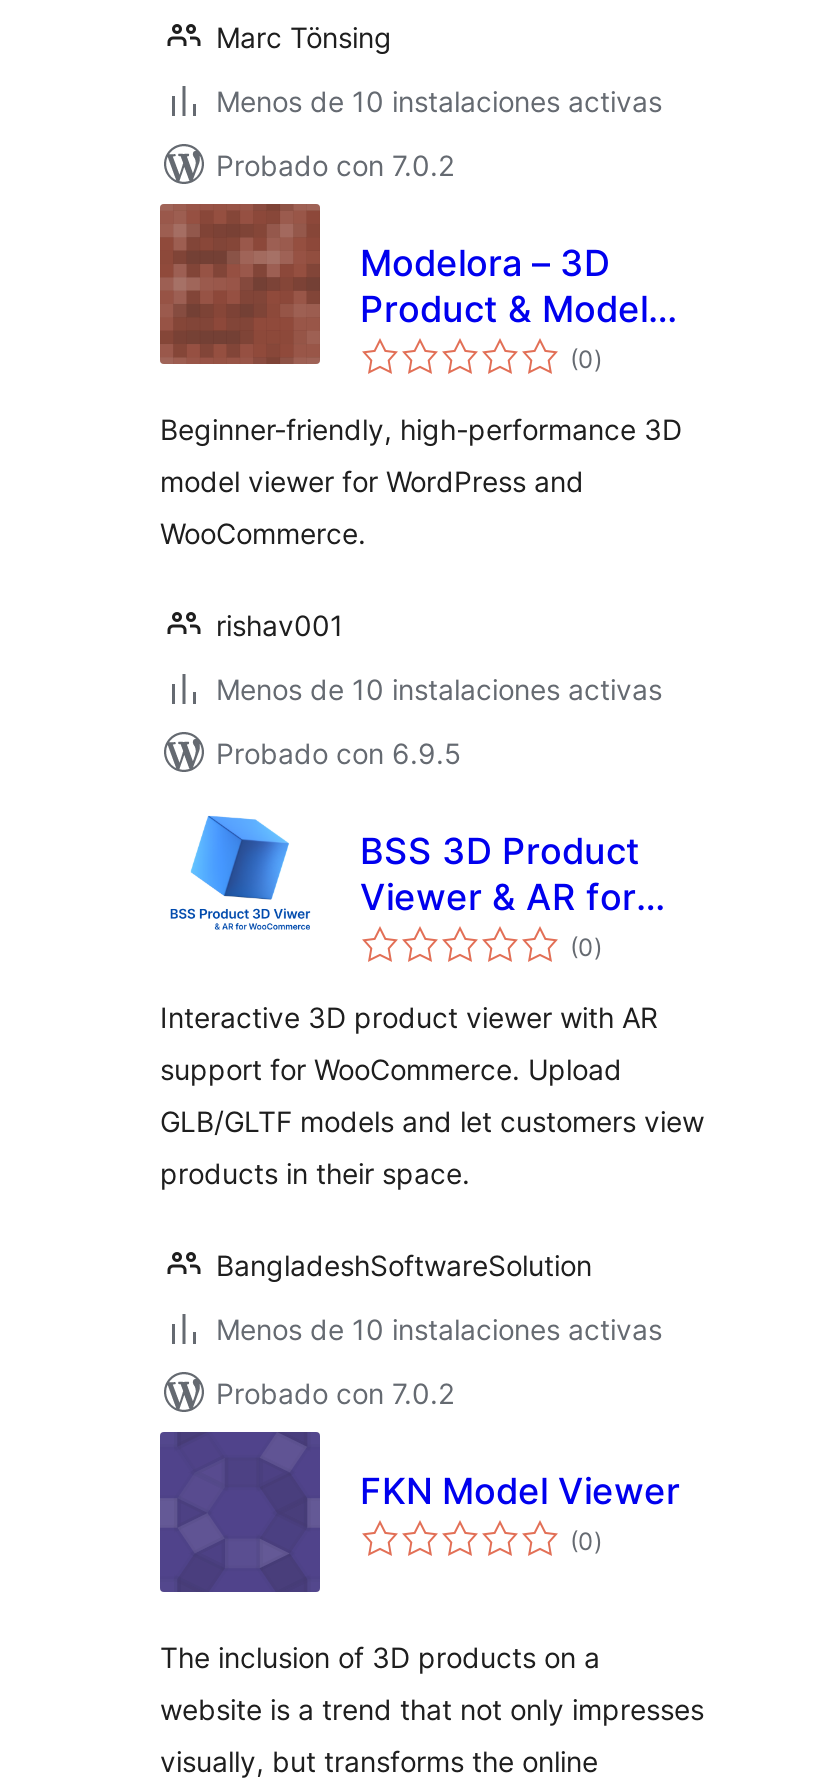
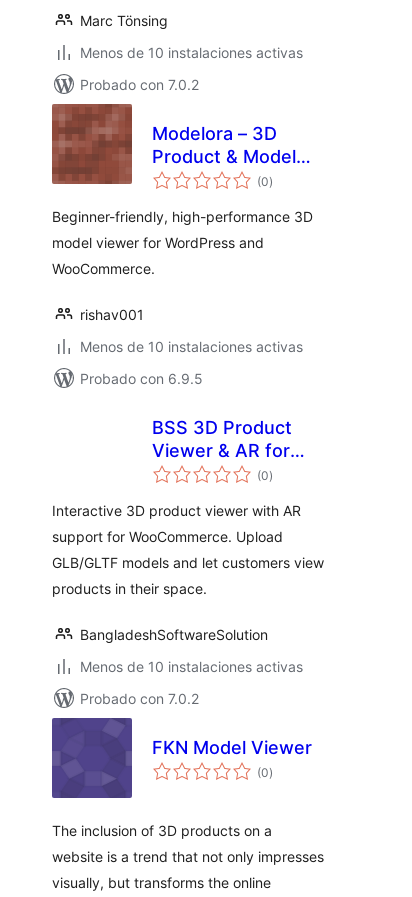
[168,814,312,932] [image] -> none

